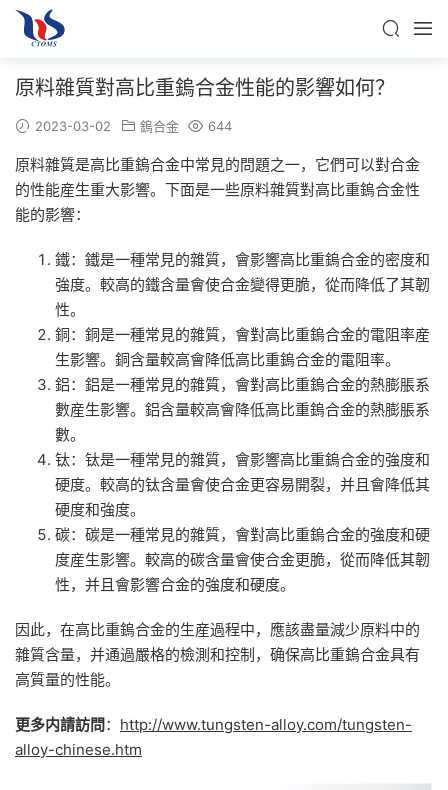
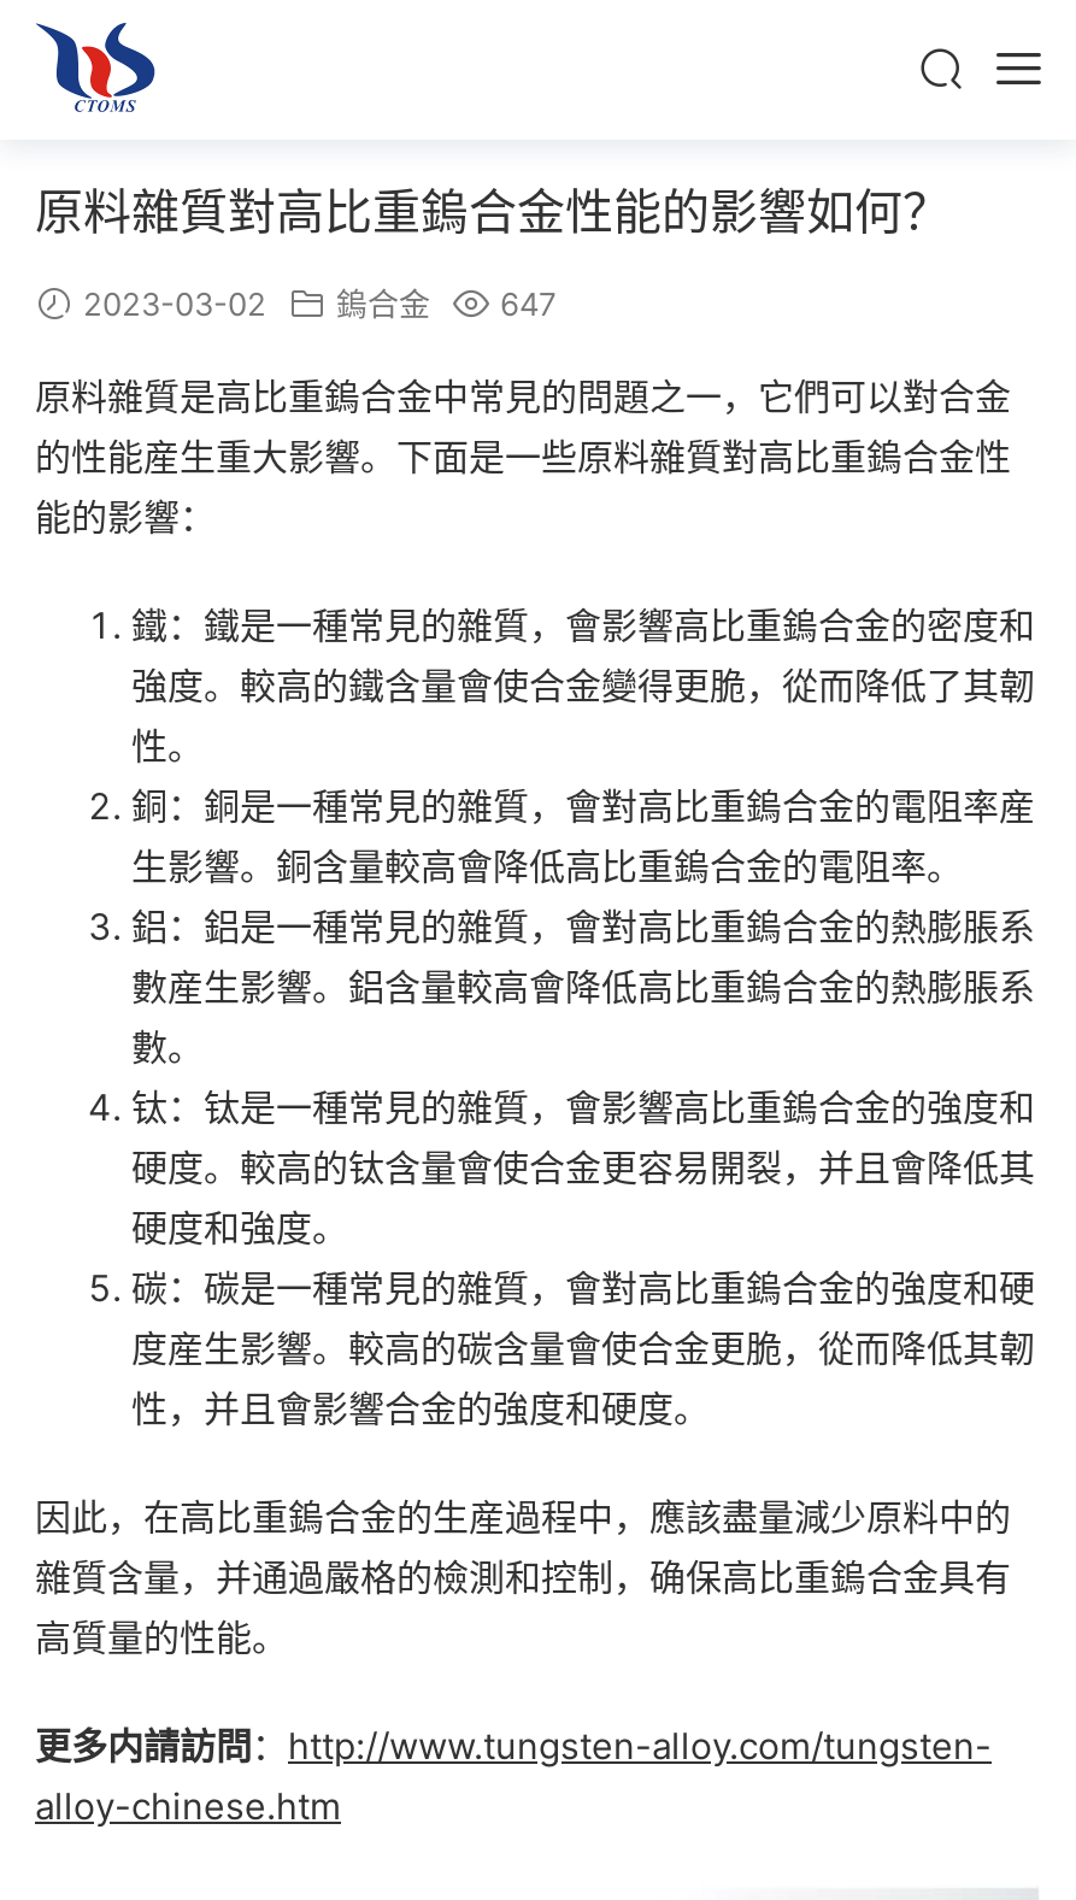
[31,118,232,134] 2023-03-02 鎢合金 644 -> [74,284,555,323] 2023-03-02 鎢合金 647

